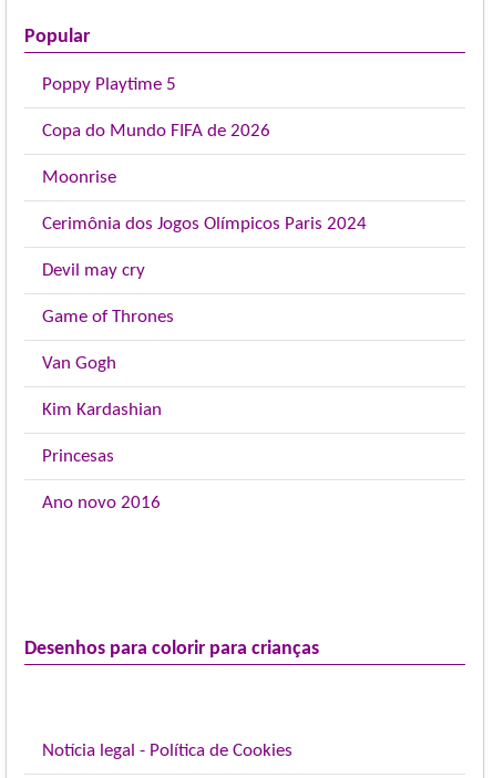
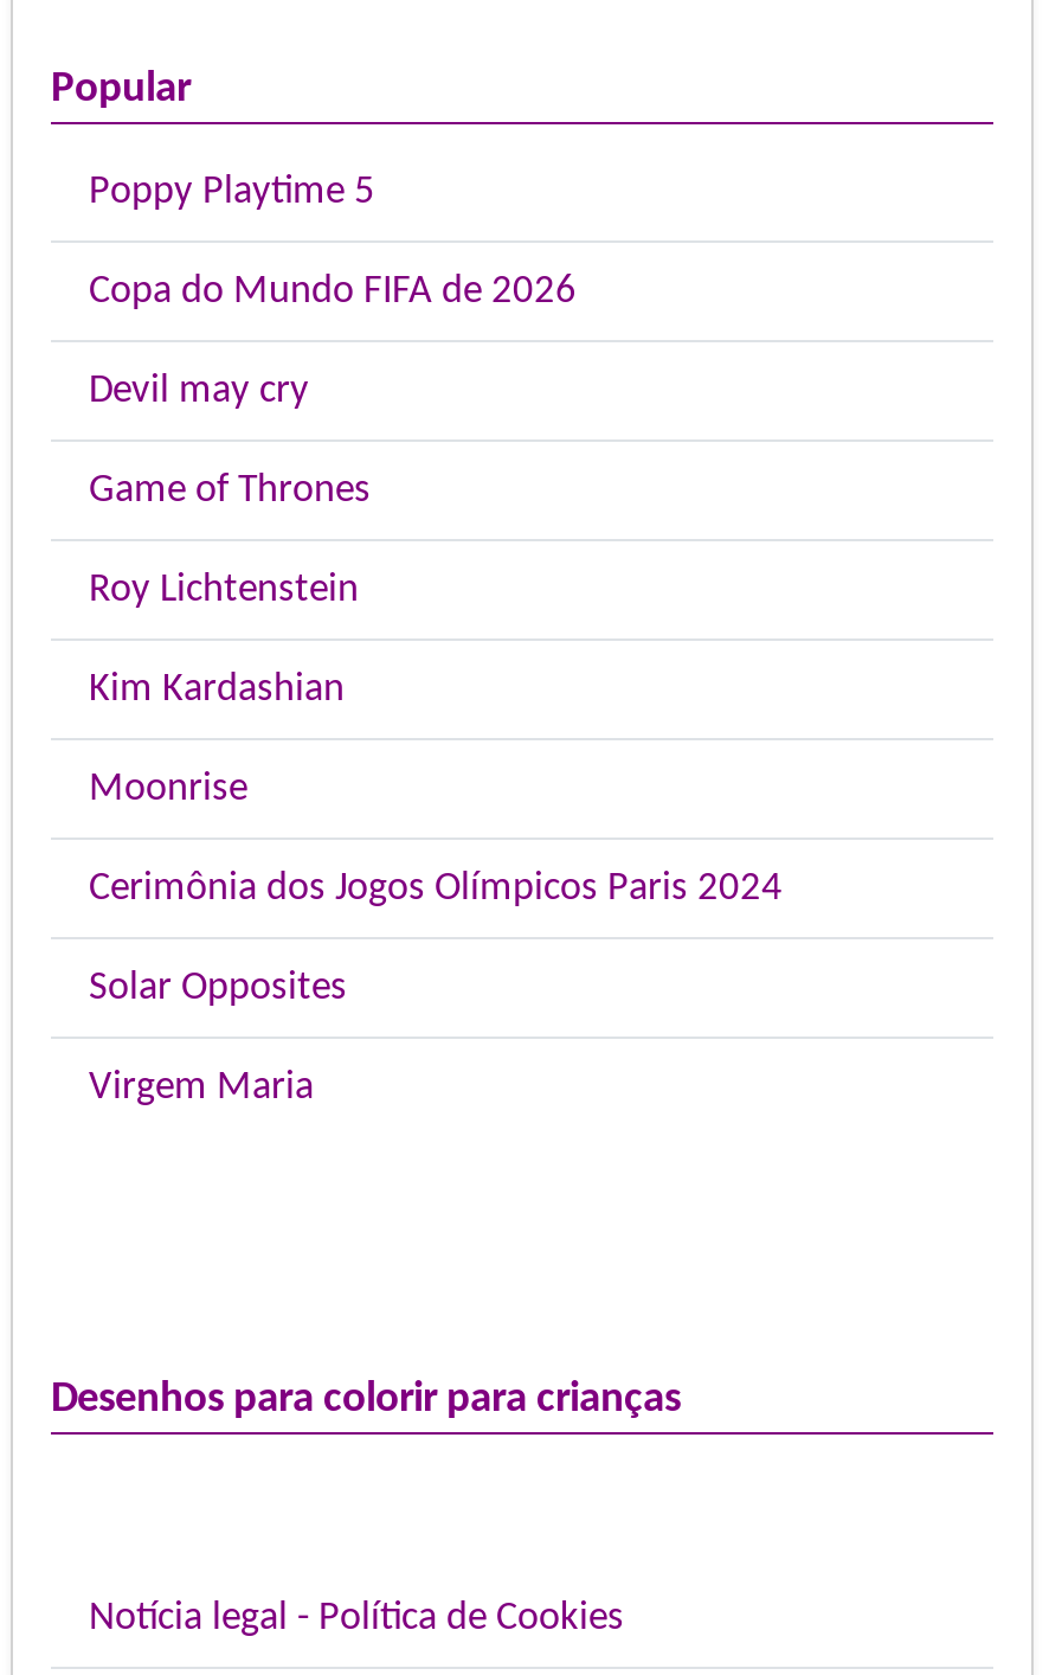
none -> [89,570,359,610] Roy Lichtenstein
moved [42,168,367,234] -> [89,769,783,909]: Moonrise | Cerimônia dos Jogos Olímpicos Paris 2024
moved [42,261,174,326] -> [89,371,371,511]: Devil may cry | Game of Thrones
[42,354,161,512] Van Gogh | Princesas | Ano novo 2016 -> [89,968,347,1108] Solar Opposites | Virgem Maria
moved [42,401,162,419] -> [89,669,345,710]: Kim Kardashian

